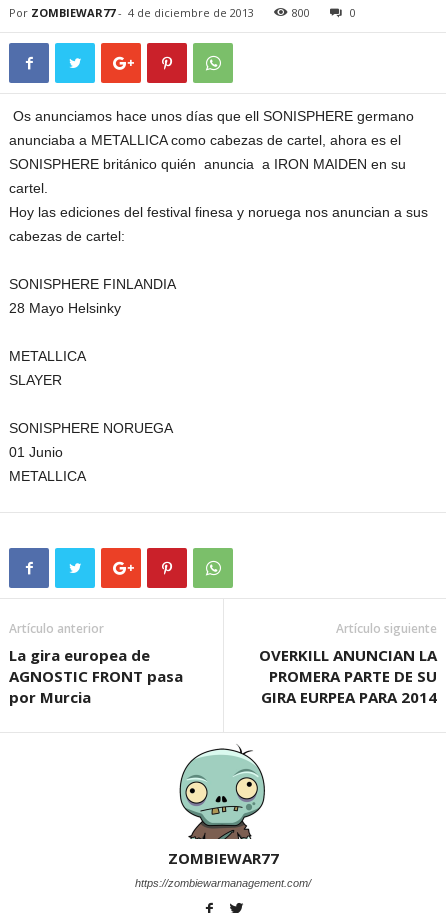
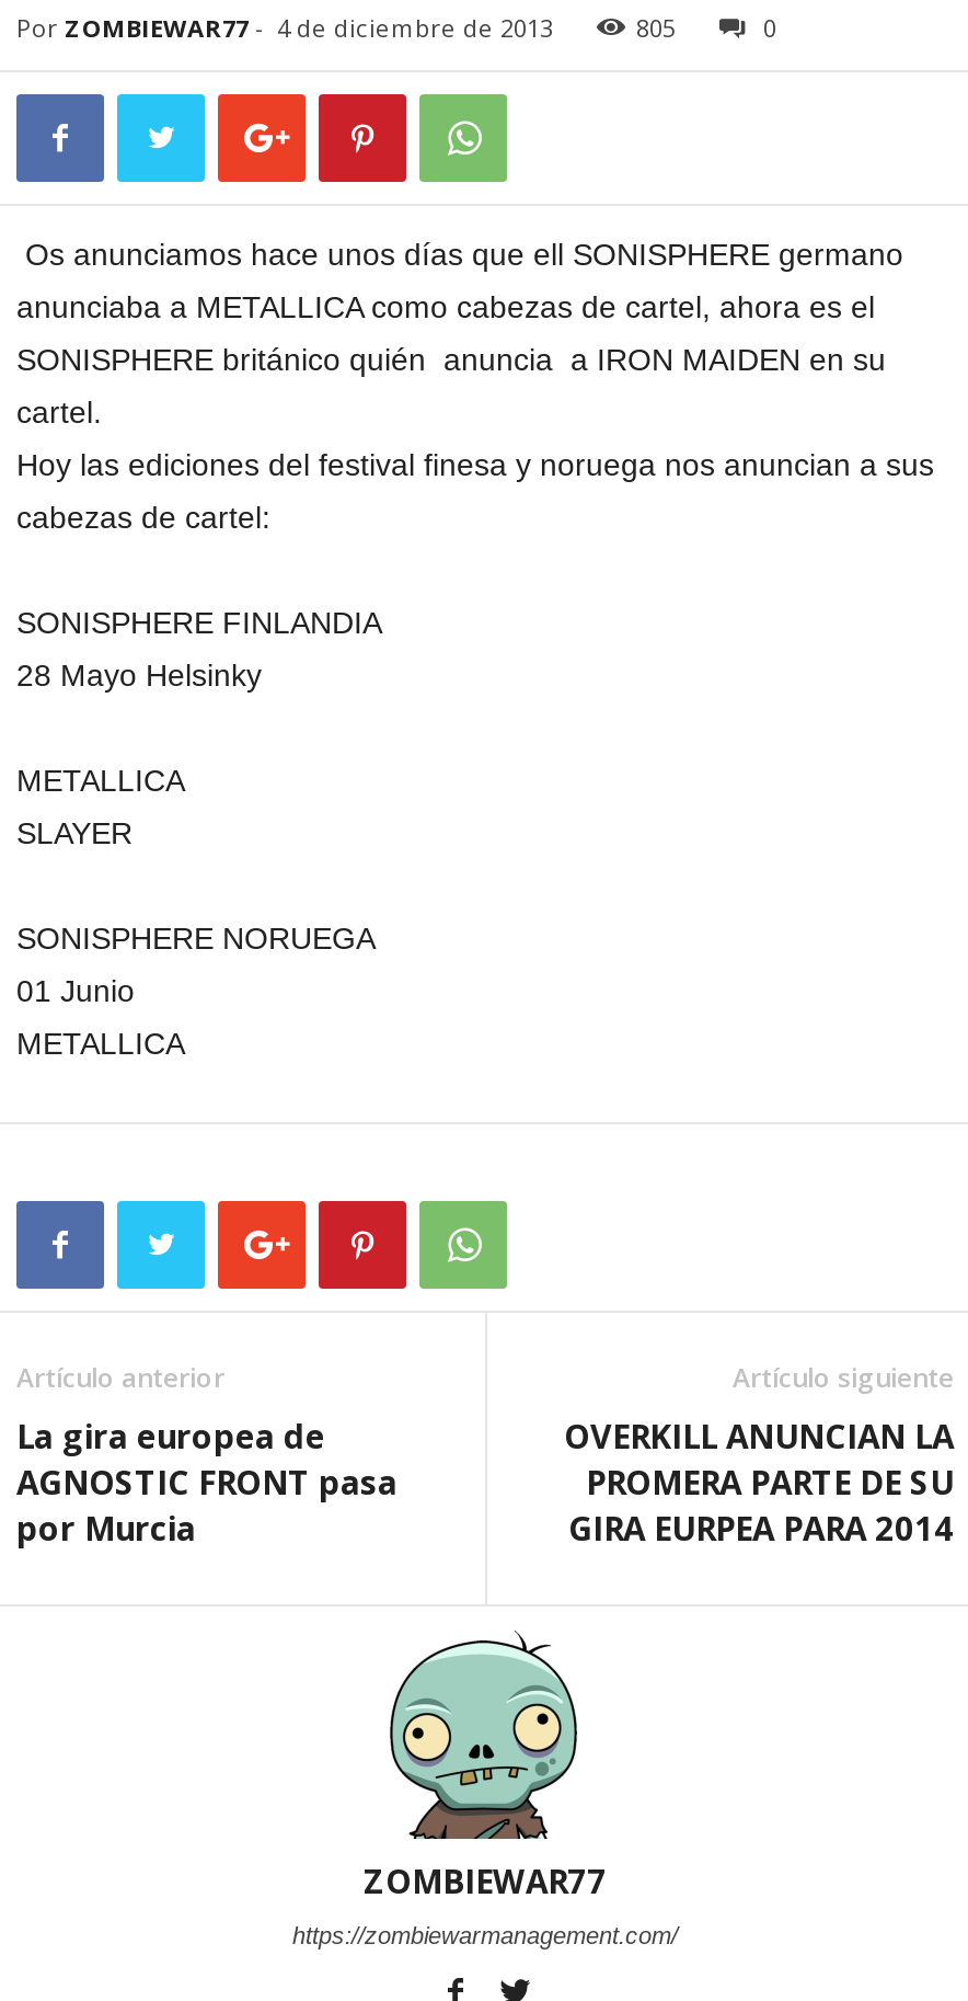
[292,5,310,20] 800 -> [636,11,676,44] 805

